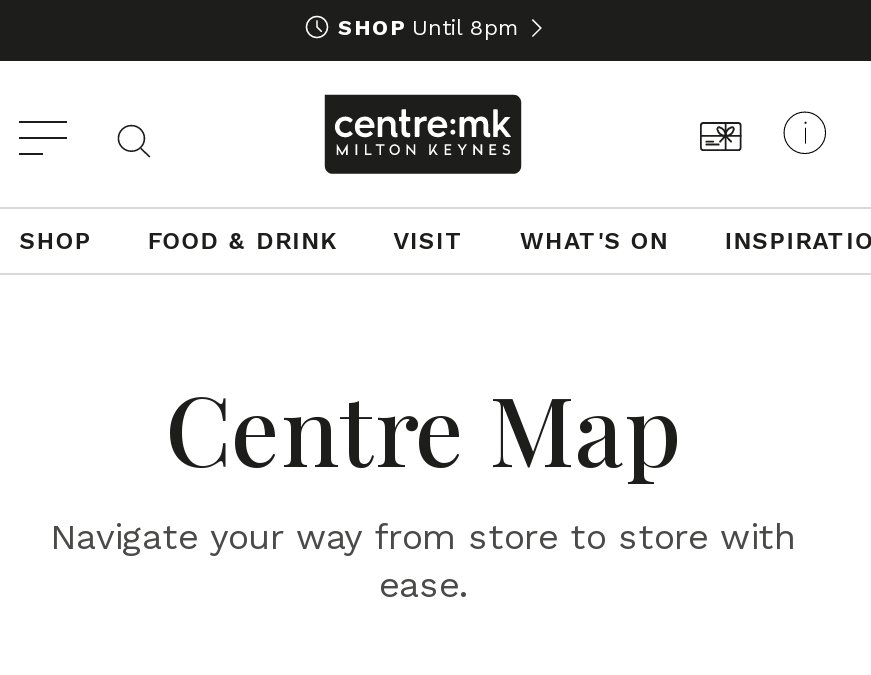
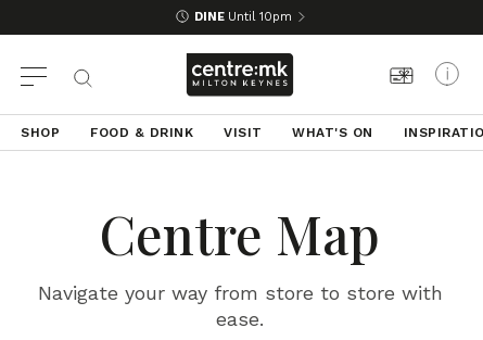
[338,15,520,41] SHOP Until 8pm -> [194,10,291,24] DINE Until 10pm

